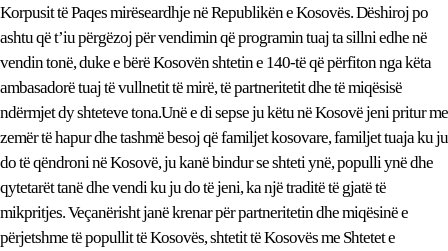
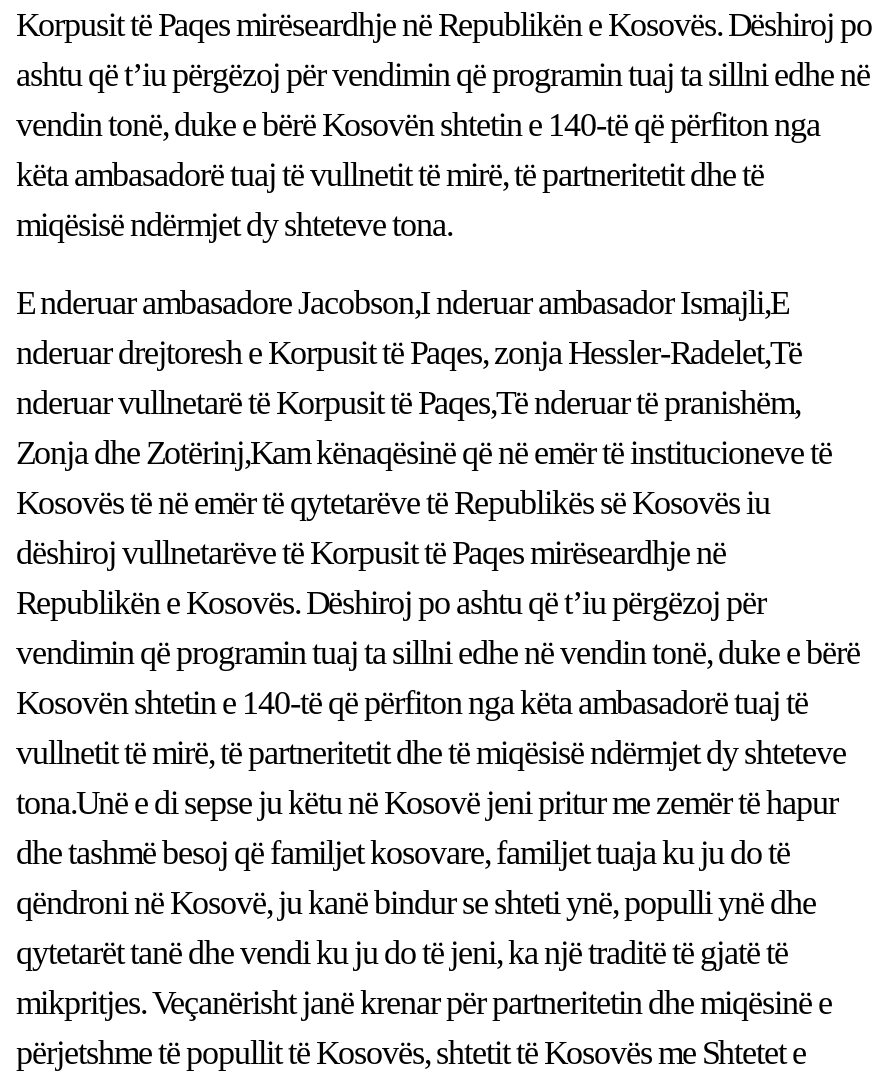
[0,53,448,172] vendin tonë, duke e bërë Kosovën shtetin e 140-të që përfiton nga këta | ambasadorë tuaj të vullnetit të mirë, të partneritetit dhe të miqësisë | ndërmjet dy shteteve tona.Unë e di sepse ju këtu në Kosovë jeni pritur me | zemër të hapur dhe tashmë besoj që familjet kosovare, familjet tuaja ku ju | do të qëndroni në Kosovë, ju kanë bindur se shteti ynë, populli ynë dhe -> [16,106,860,923] vendin tonë, duke e bërë Kosovën shtetin e 140-të që përfiton nga | këta ambasadorë tuaj të vullnetit të mirë, të partneritetit dhe të | miqësisë ndërmjet dy shteteve tona. | E nderuar ambasadore Jacobson,I nderuar ambasador Ismajli,E | nderuar drejtoresh e Korpusit të Paqes, zonja Hessler-Radelet,Të | nderuar vullnetarë të Korpusit të Paqes,Të nderuar të pranishëm, | Zonja dhe Zotërinj,Kam kënaqësinë që në emër të institucioneve të | Kosovës të në emër të qytetarëve të Republikës së Kosovës iu | dëshiroj vullnetarëve të Korpusit të Paqes mirëseardhje në | Republikën e Kosovës. Dëshiroj po ashtu që t’iu përgëzoj për | vendimin që programin tuaj ta sillni edhe në vendin tonë, duke e bërë | Kosovën shtetin e 140-të që përfiton nga këta ambasadorë tuaj të | vullnetit të mirë, të partneritetit dhe të miqësisë ndërmjet dy shteteve | tona.Unë e di sepse ju këtu në Kosovë jeni pritur me zemër të hapur | dhe tashmë besoj që familjet kosovare, familjet tuaja ku ju do të | qëndroni në Kosovë, ju kanë bindur se shteti ynë, populli ynë dhe

